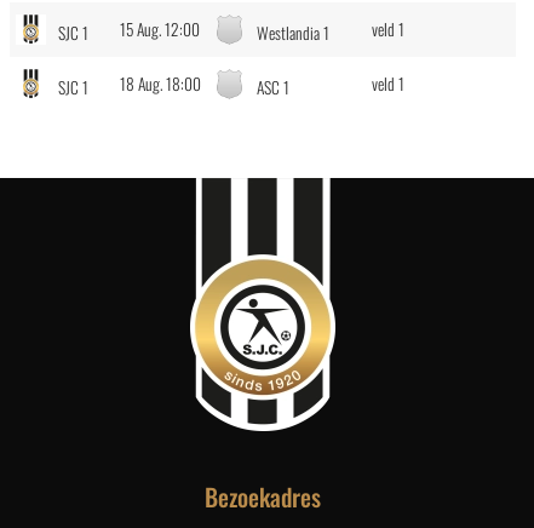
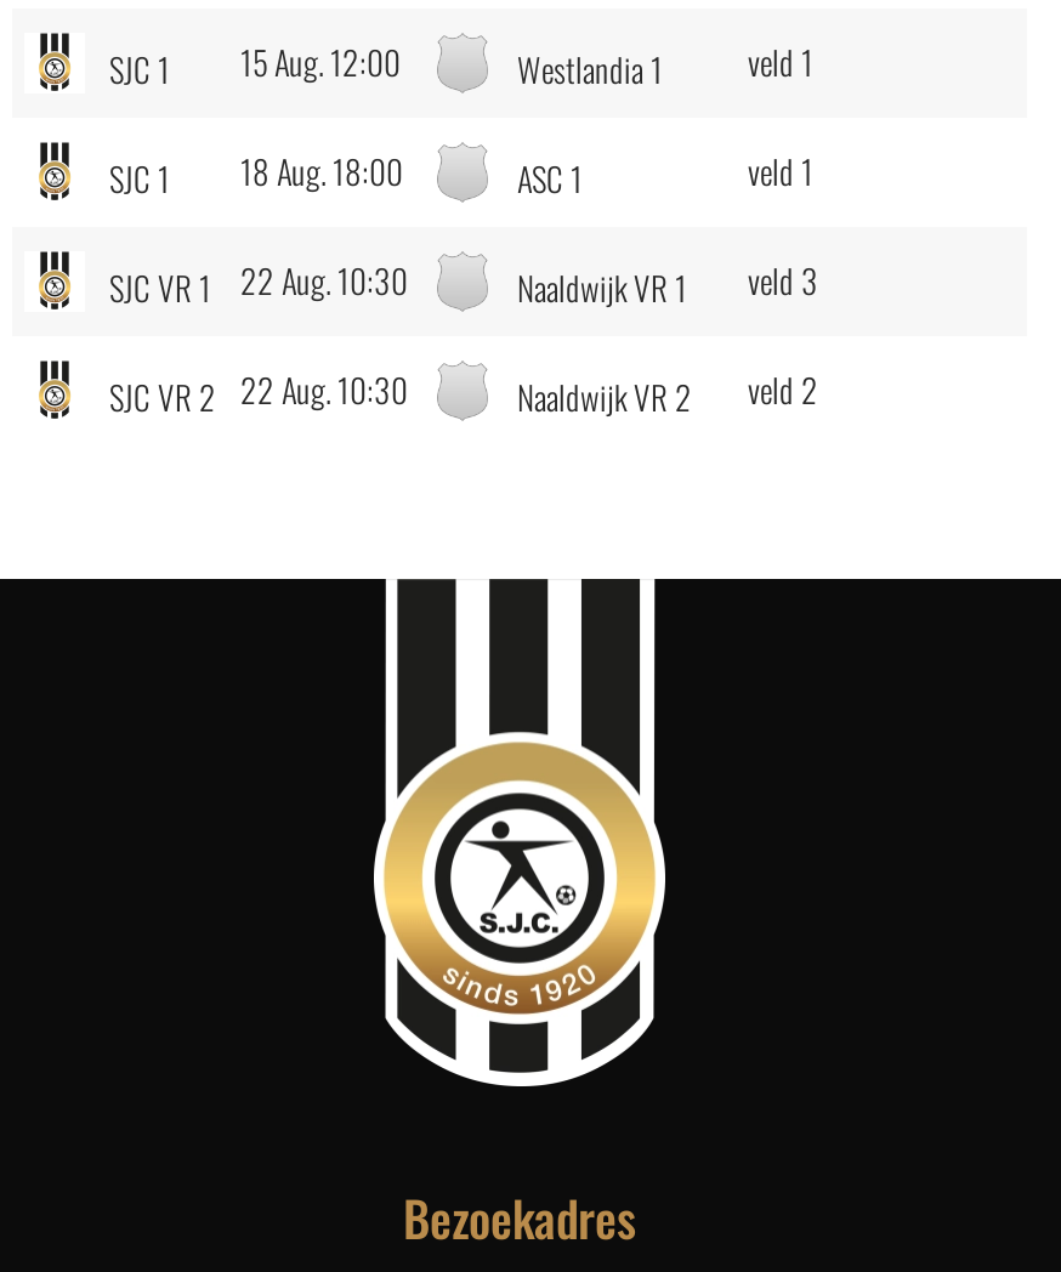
none -> [109,256,818,421] SJC VR 1 22 Aug. 10:30 | Naaldwijk VR 1 | veld 3 | SJC VR 2 22 Aug. 10:30 | Naaldwijk VR 2 | veld 2

